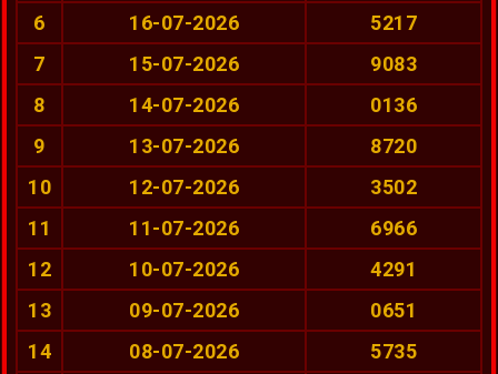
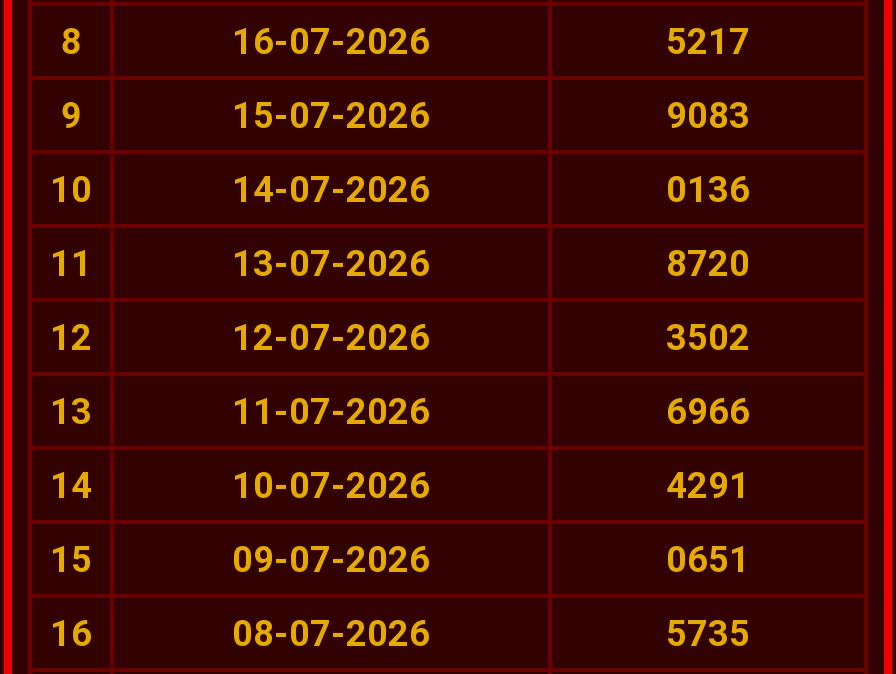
[34,11,45,34] 6 -> [60,20,82,62] 8
[34,52,45,75] 7 -> [60,94,82,136] 9
[34,93,45,117] 8 -> [50,168,92,210] 10
[34,134,45,158] 9 -> [50,242,92,284] 11
[28,175,51,199] 10 -> [50,316,92,358] 12
[28,216,51,240] 11 -> [50,390,92,432] 13
[28,257,51,281] 12 -> [50,464,92,506] 14
[28,299,51,322] 13 -> [50,538,92,580] 15
[28,340,51,363] 14 -> [50,612,92,654] 16

